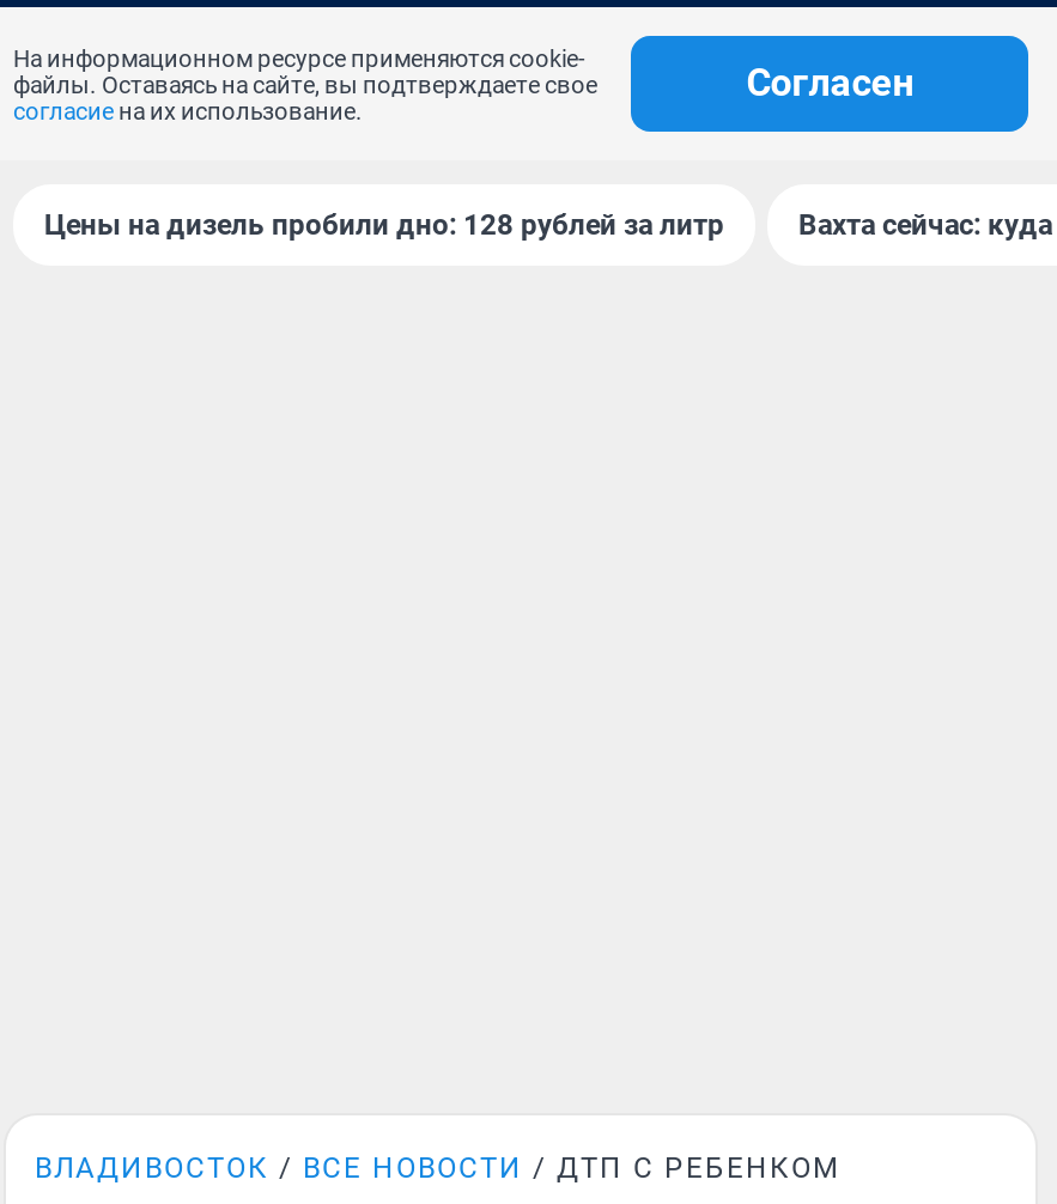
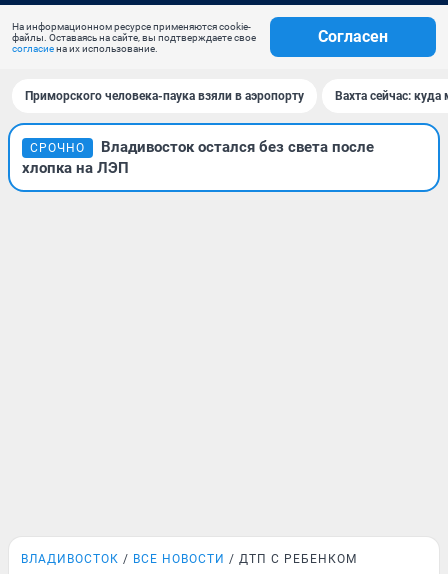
[44,208,724,242] Цены на дизель пробили дно: 128 рублей за литр -> [25,89,304,103] Приморского человека-паука взяли в аэропорту
none -> [7,122,441,193] [image] | СРОЧНО | Владивосток остался без света после | хлопка на ЛЭП

